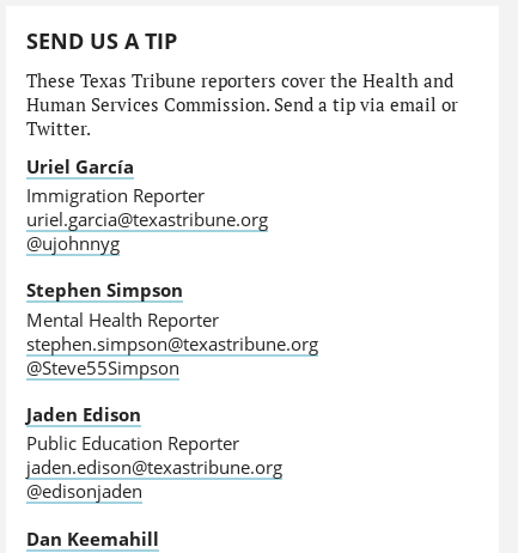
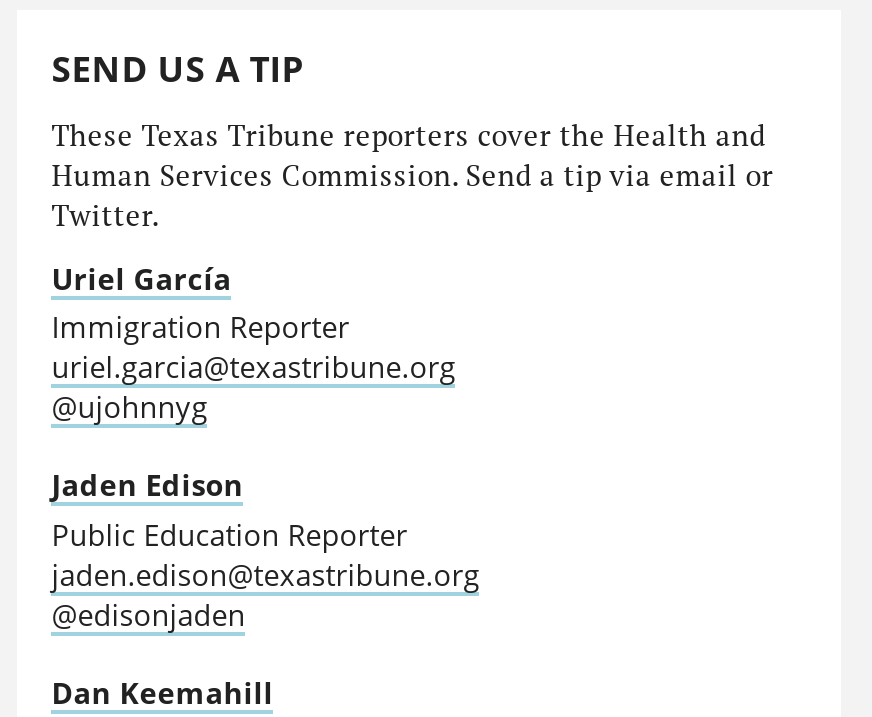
[27,278,318,379] Stephen Simpson | Mental Health Reporter | stephen.simpson@texastribune.org | @Steve55Simpson -> none

